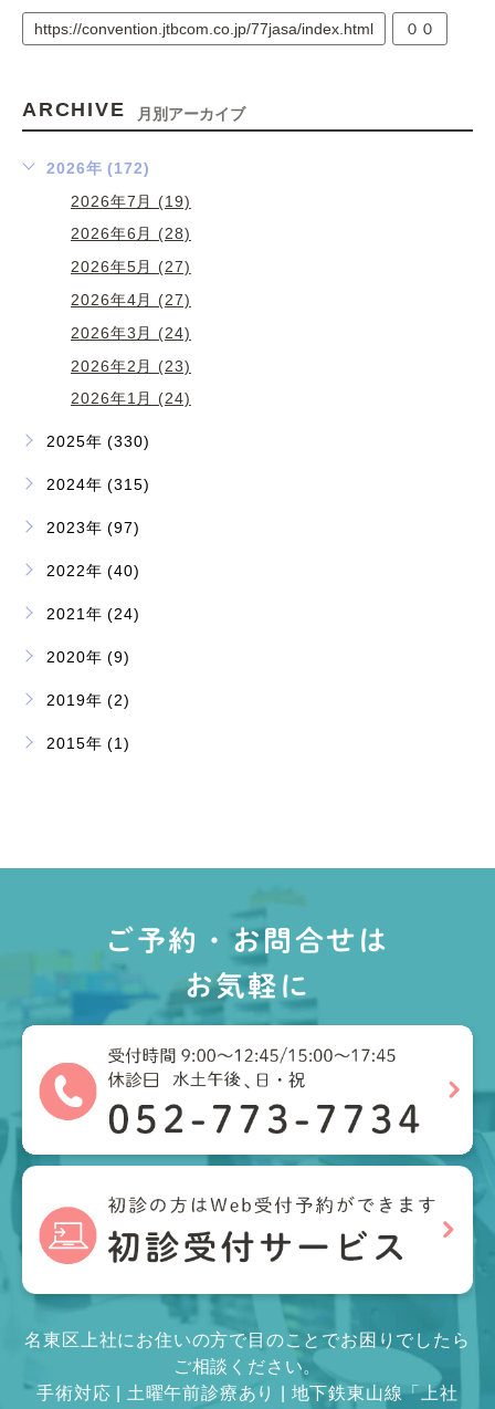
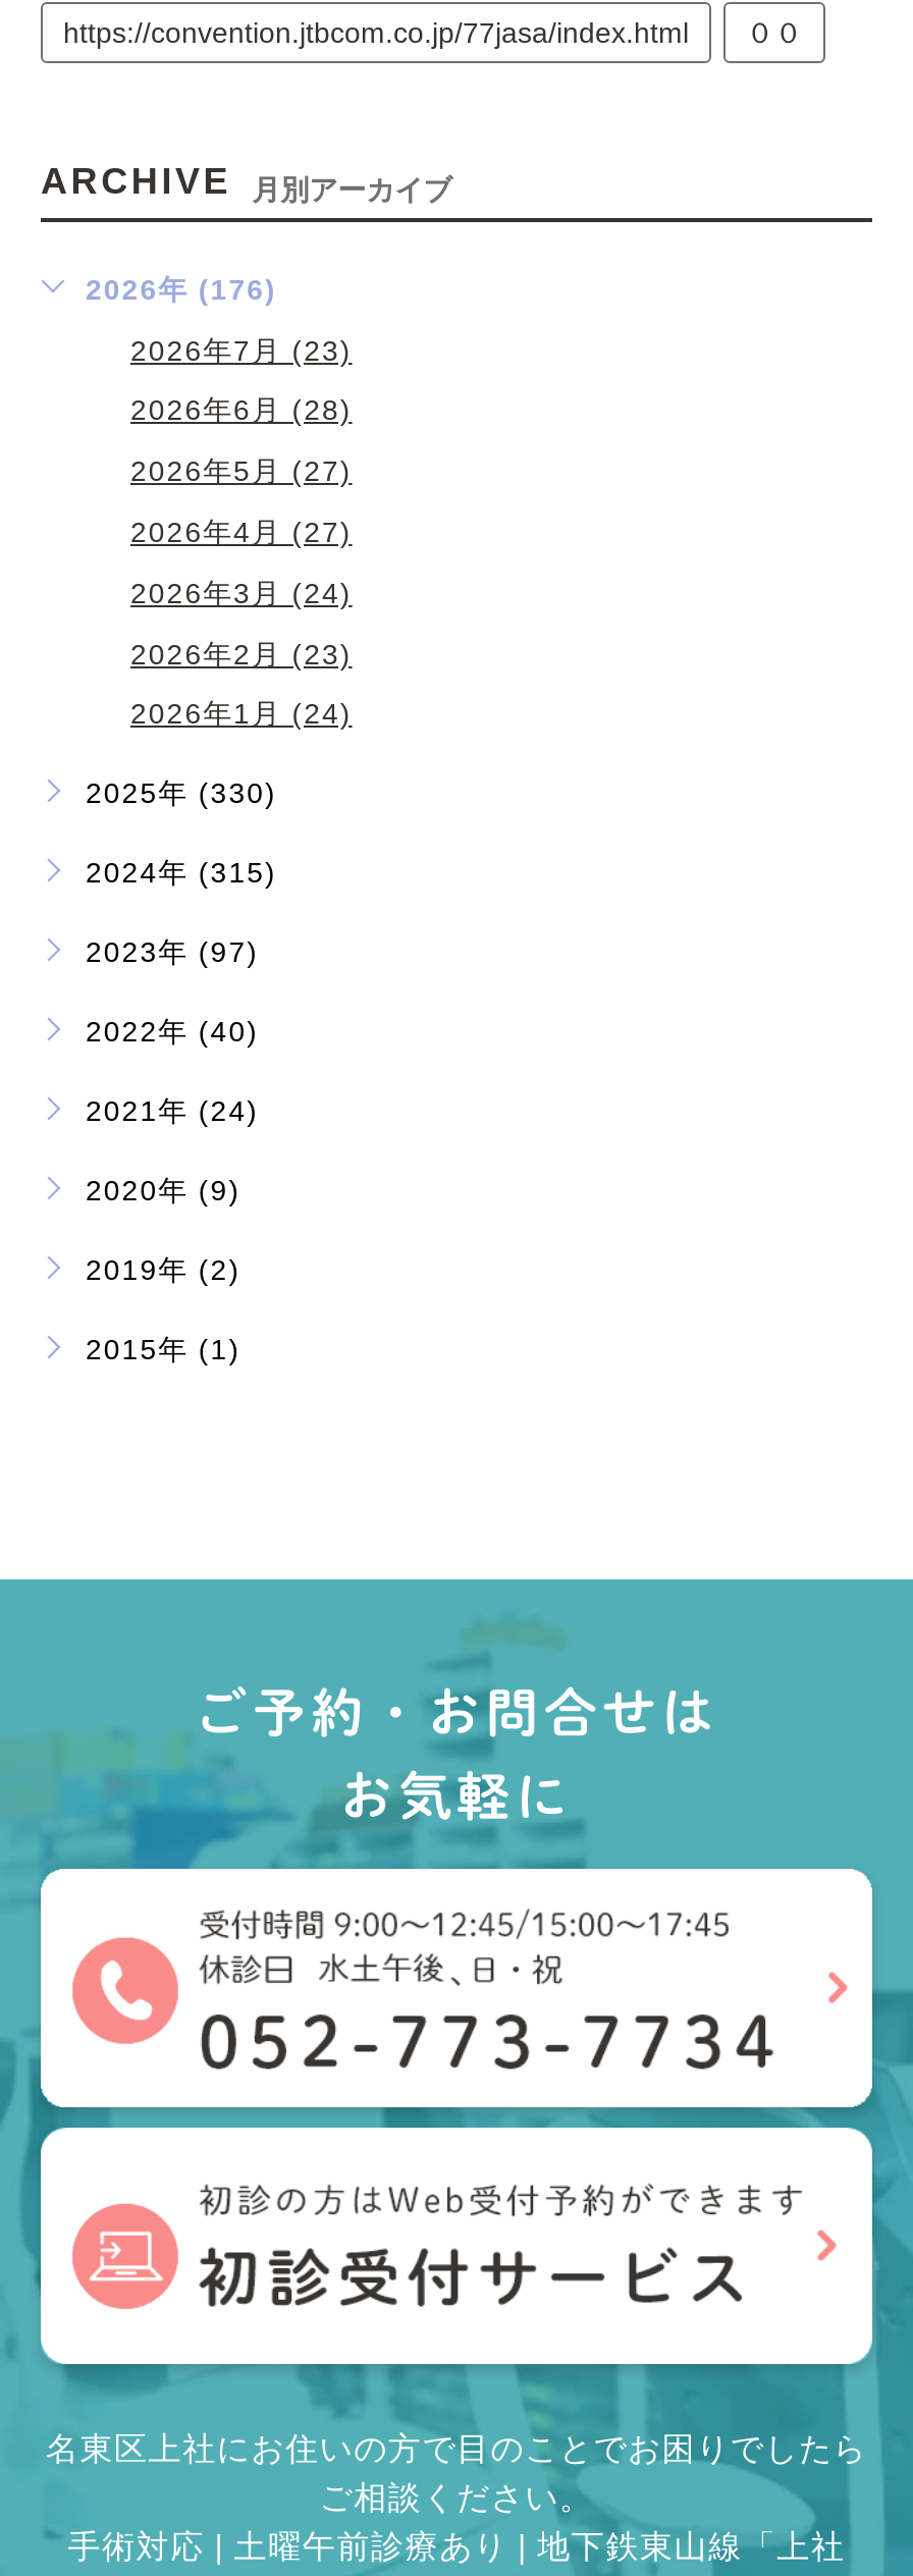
[46,159,150,177] 2026年 (172) -> [86,272,277,305] 2026年 (176)
[71,192,191,209] 2026年7月 (19) -> [130,333,352,366] 2026年7月 (23)

